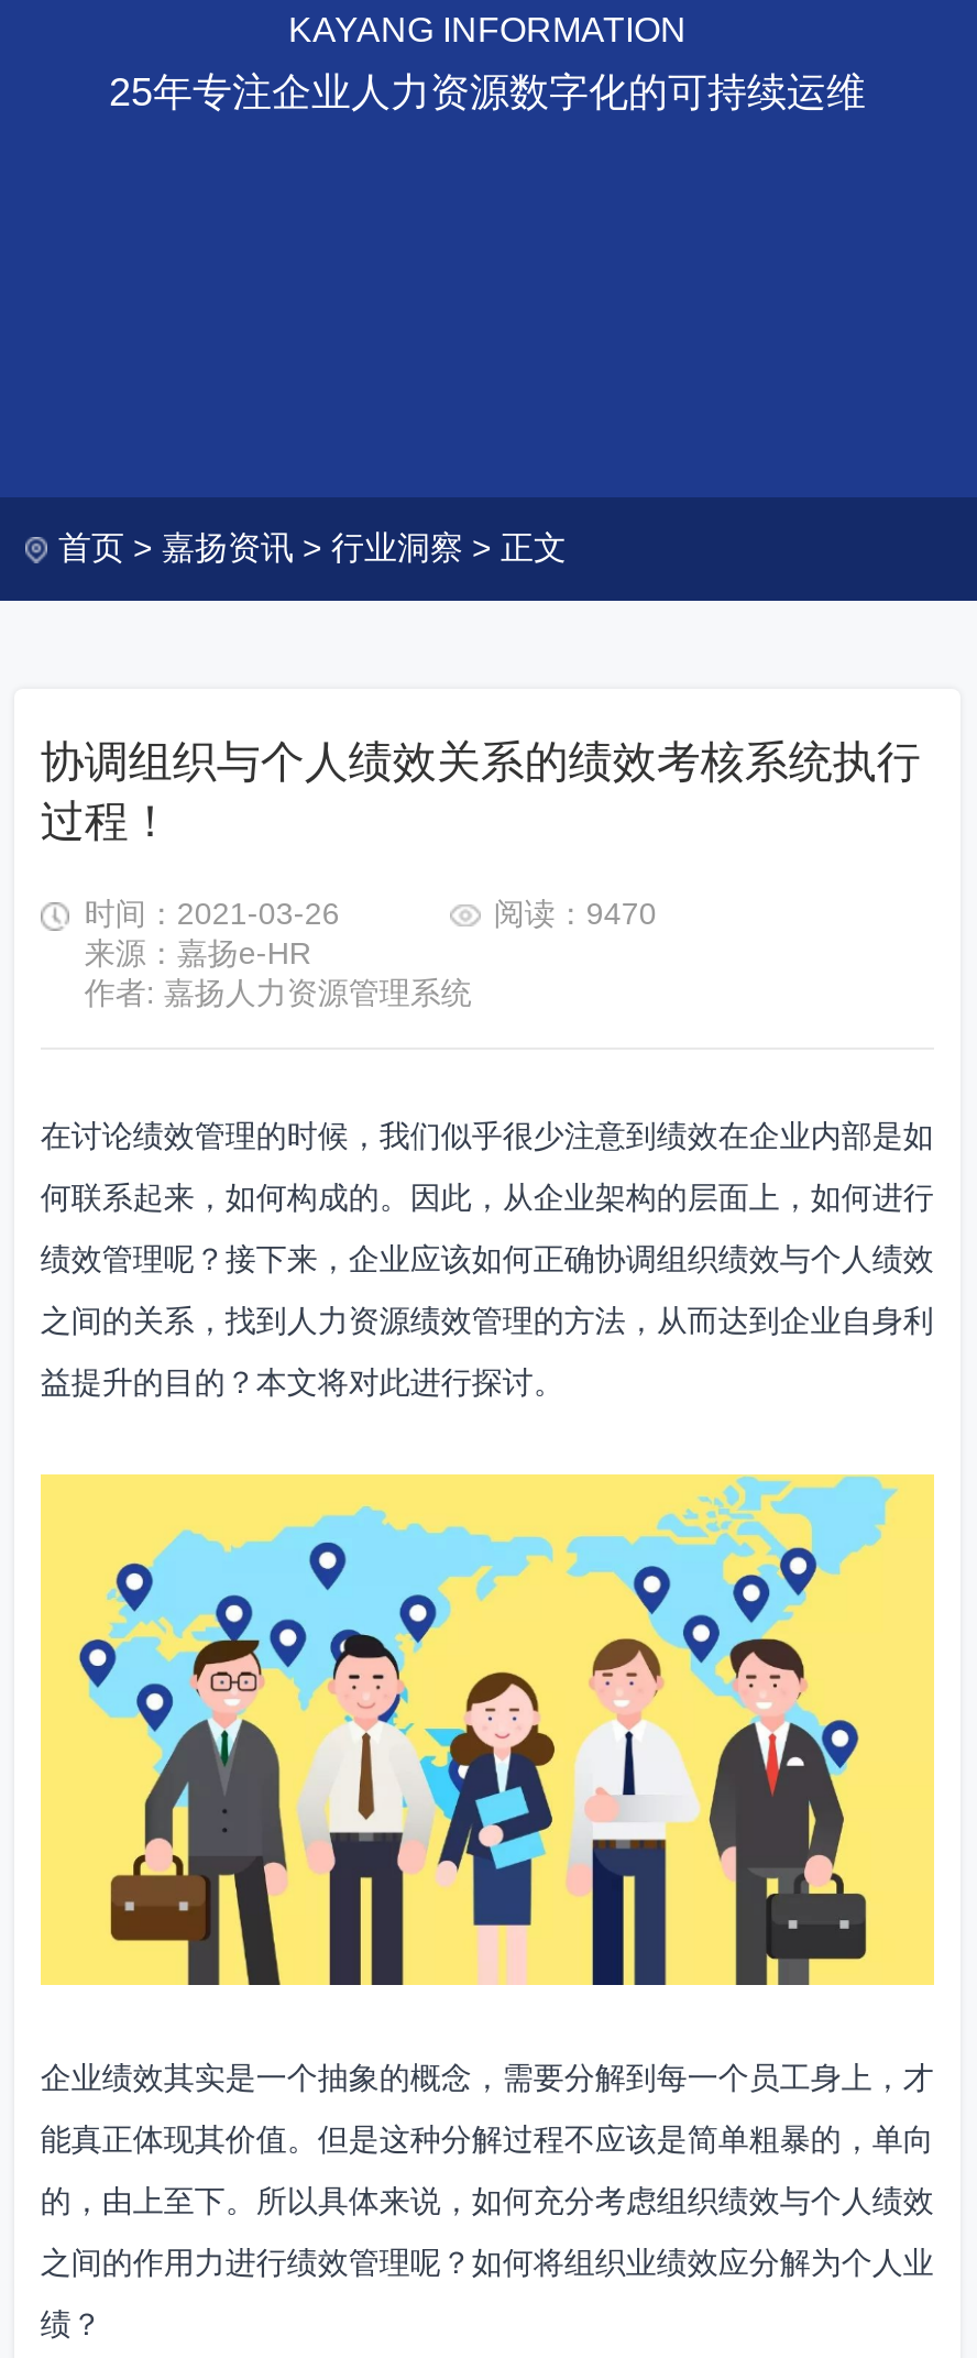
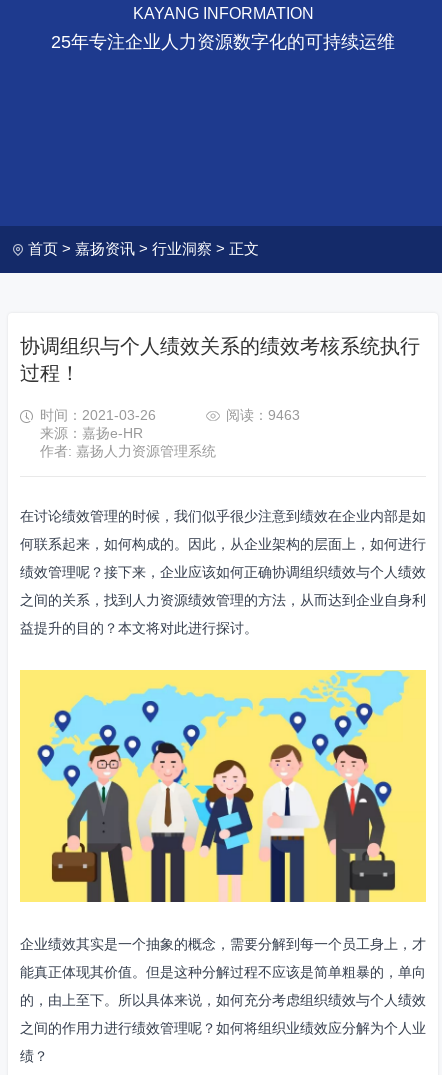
[494,895,657,930] 阅读：9470 -> [226,407,300,423] 阅读：9463

